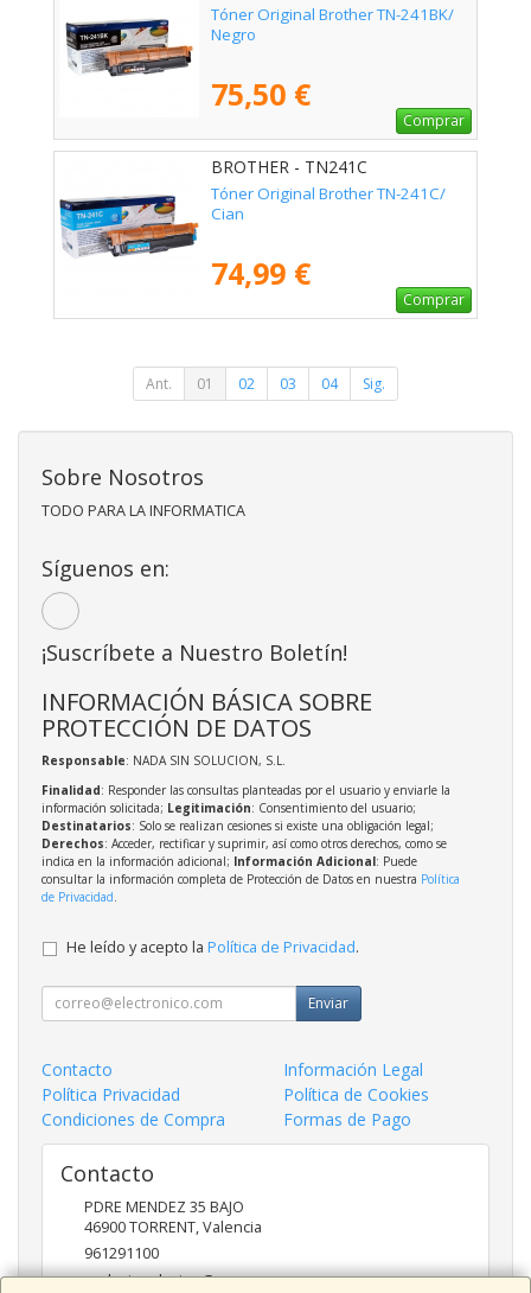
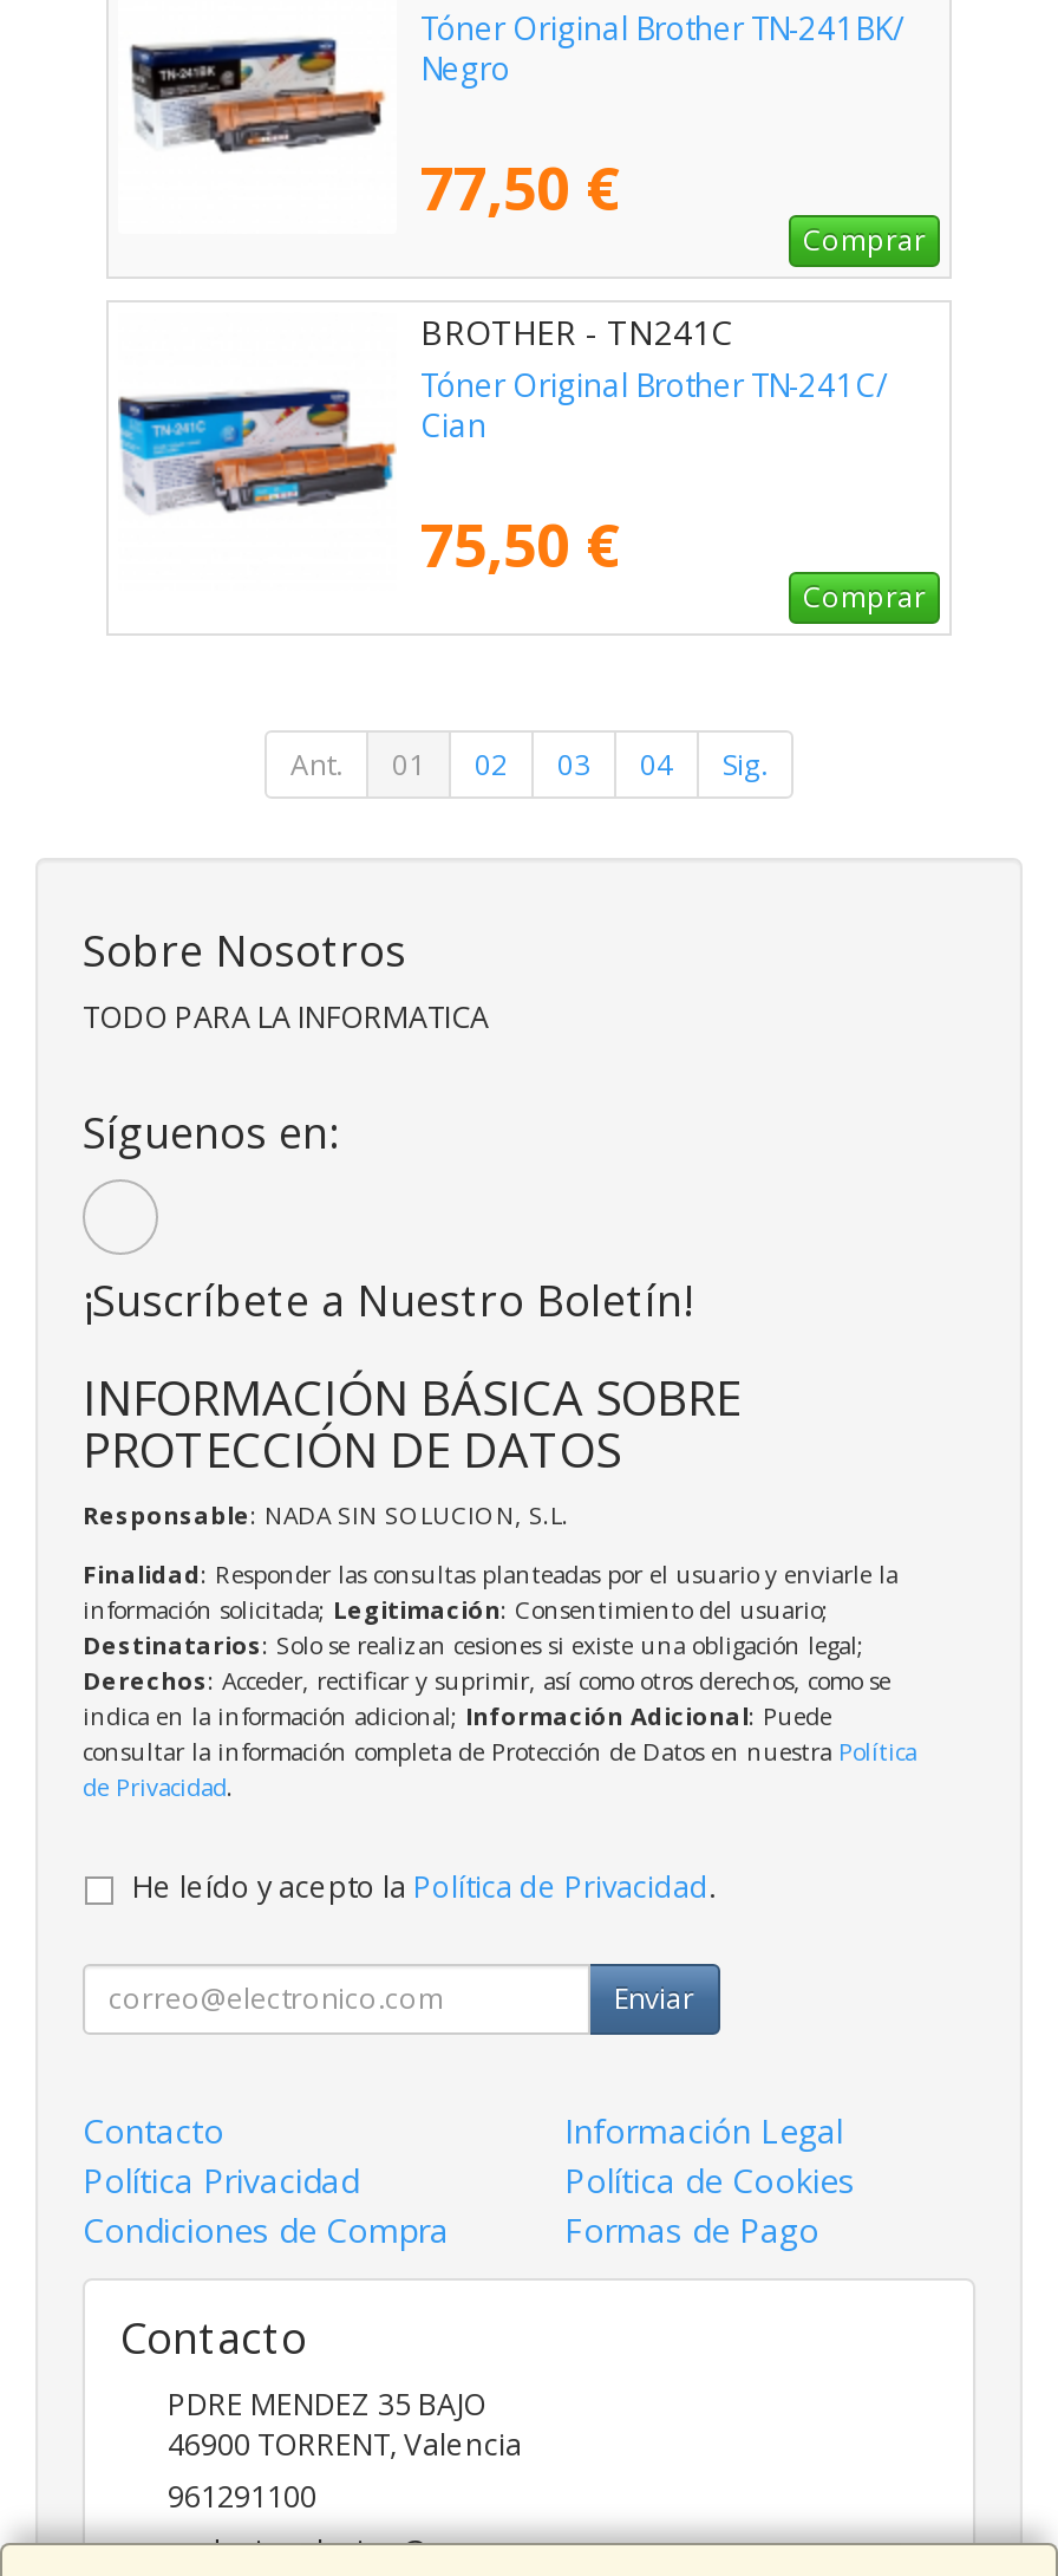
[211,73,311,114] 75,50 € -> [420,146,619,226] 77,50 €
[211,252,311,293] 74,99 € -> [420,503,619,583] 75,50 €

